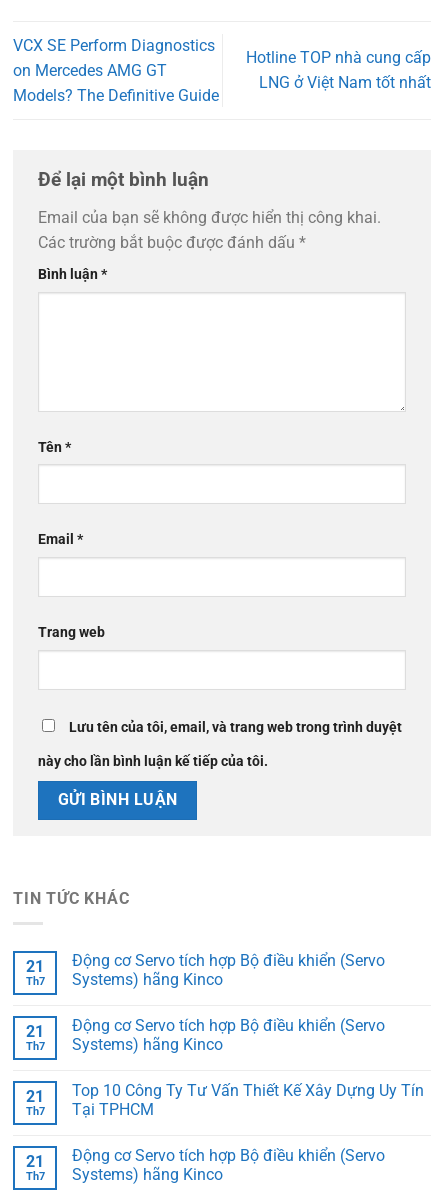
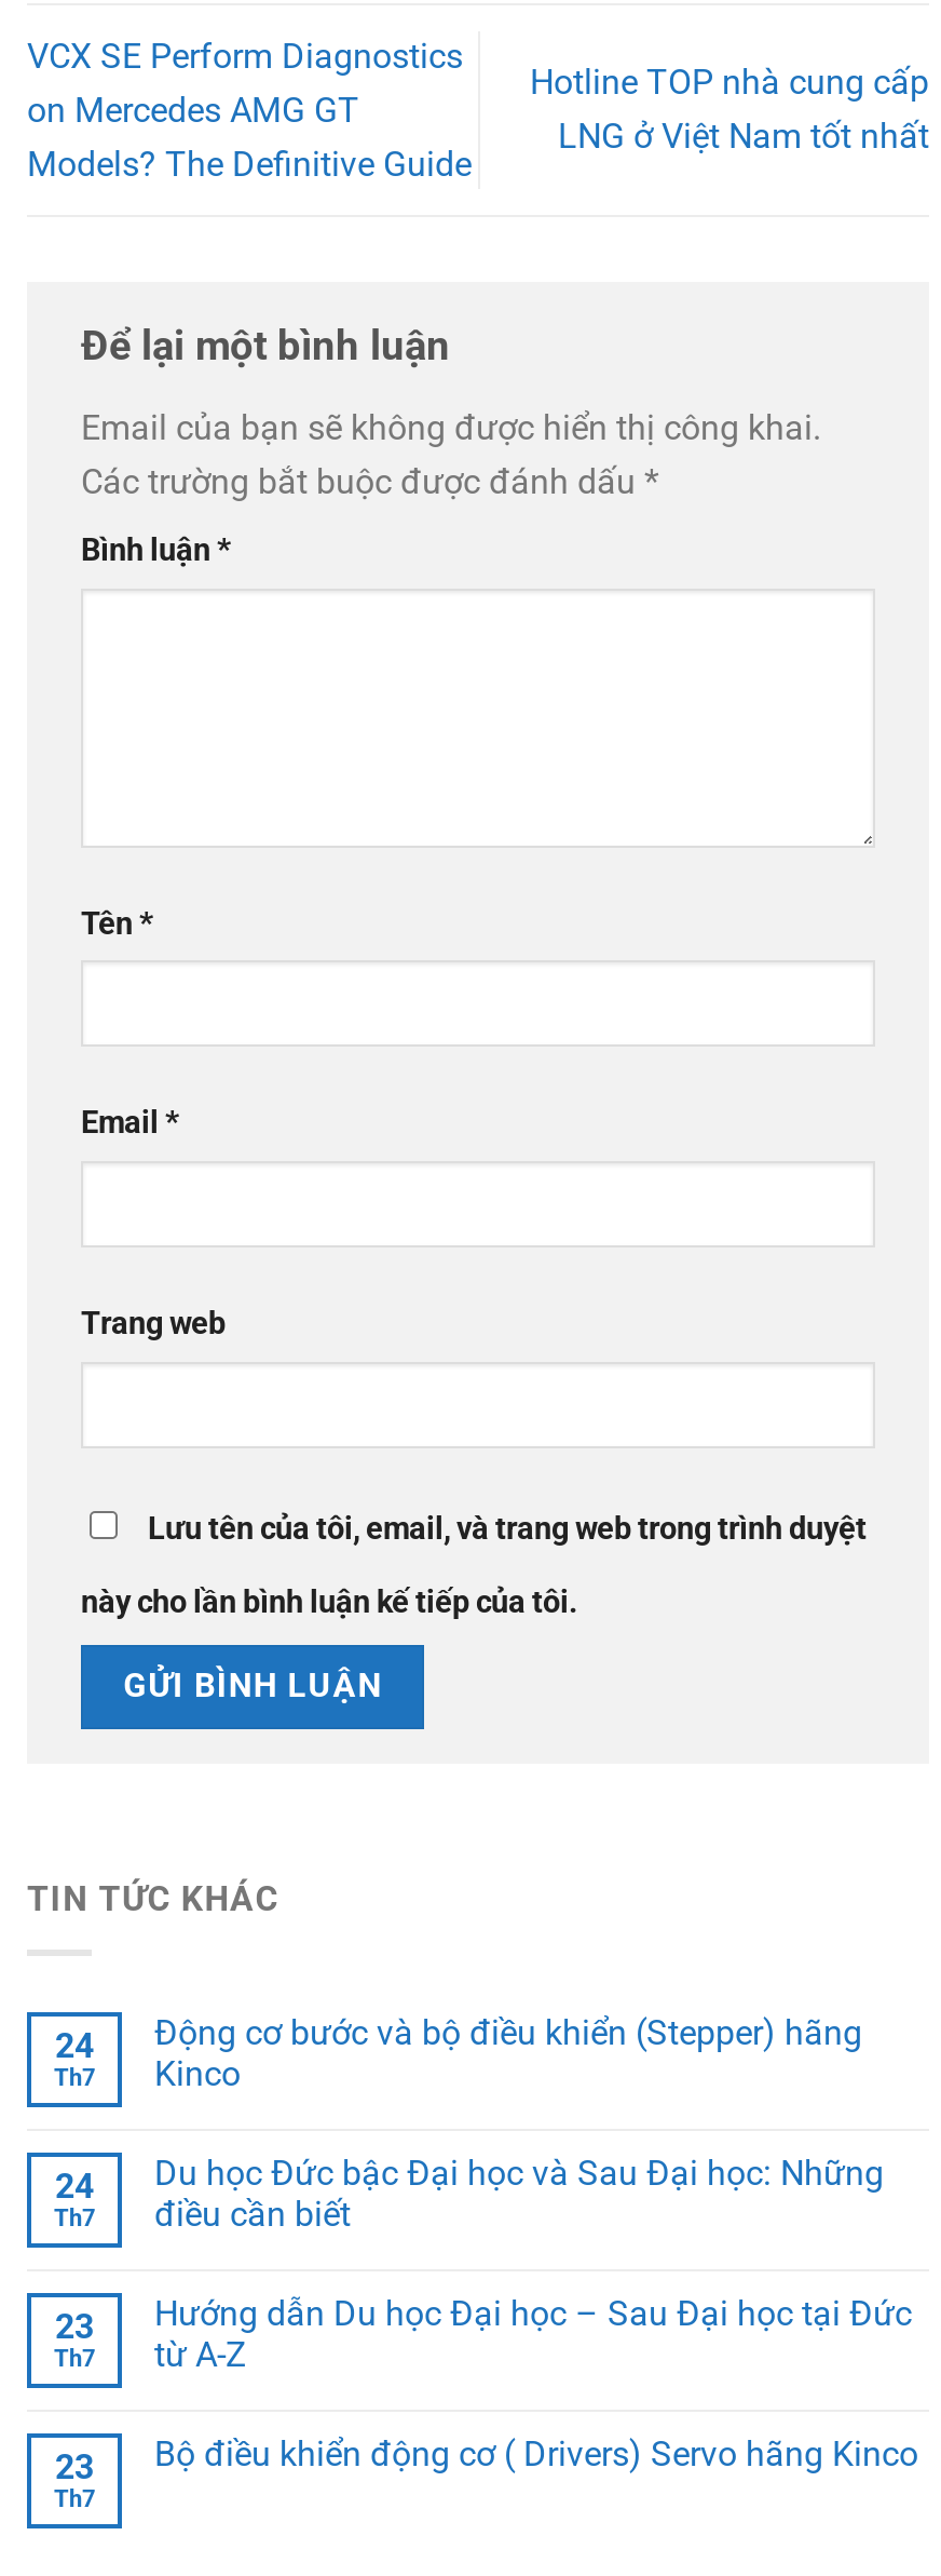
[72,951,385,989] Động cơ Servo tích hợp Bộ điều khiển (Servo | Systems) hãng Kinco -> [154,2012,862,2094] Động cơ bước và bộ điều khiển (Stepper) hãng | Kinco
[26,957,44,976] 21 -> [55,2025,94,2066] 24
[72,1016,385,1054] Động cơ Servo tích hợp Bộ điều khiển (Servo | Systems) hãng Kinco -> [154,2152,884,2234] Du học Đức bậc Đại học và Sau Đại học: Những | điều cần biết
[26,1022,44,1041] 21 -> [55,2165,94,2206] 24
[72,1081,424,1119] Top 10 Công Ty Tư Vấn Thiết Kế Xây Dựng Uy Tín | Tại TPHCM -> [154,2293,912,2375] Hướng dẫn Du học Đại học – Sau Đại học tại Đức | từ A-Z
[26,1087,44,1106] 21 -> [55,2306,94,2347] 23
[72,1146,385,1184] Động cơ Servo tích hợp Bộ điều khiển (Servo | Systems) hãng Kinco -> [154,2433,918,2474] Bộ điều khiển động cơ ( Drivers) Servo hãng Kinco
[26,1152,44,1171] 21 -> [55,2446,94,2487] 23

